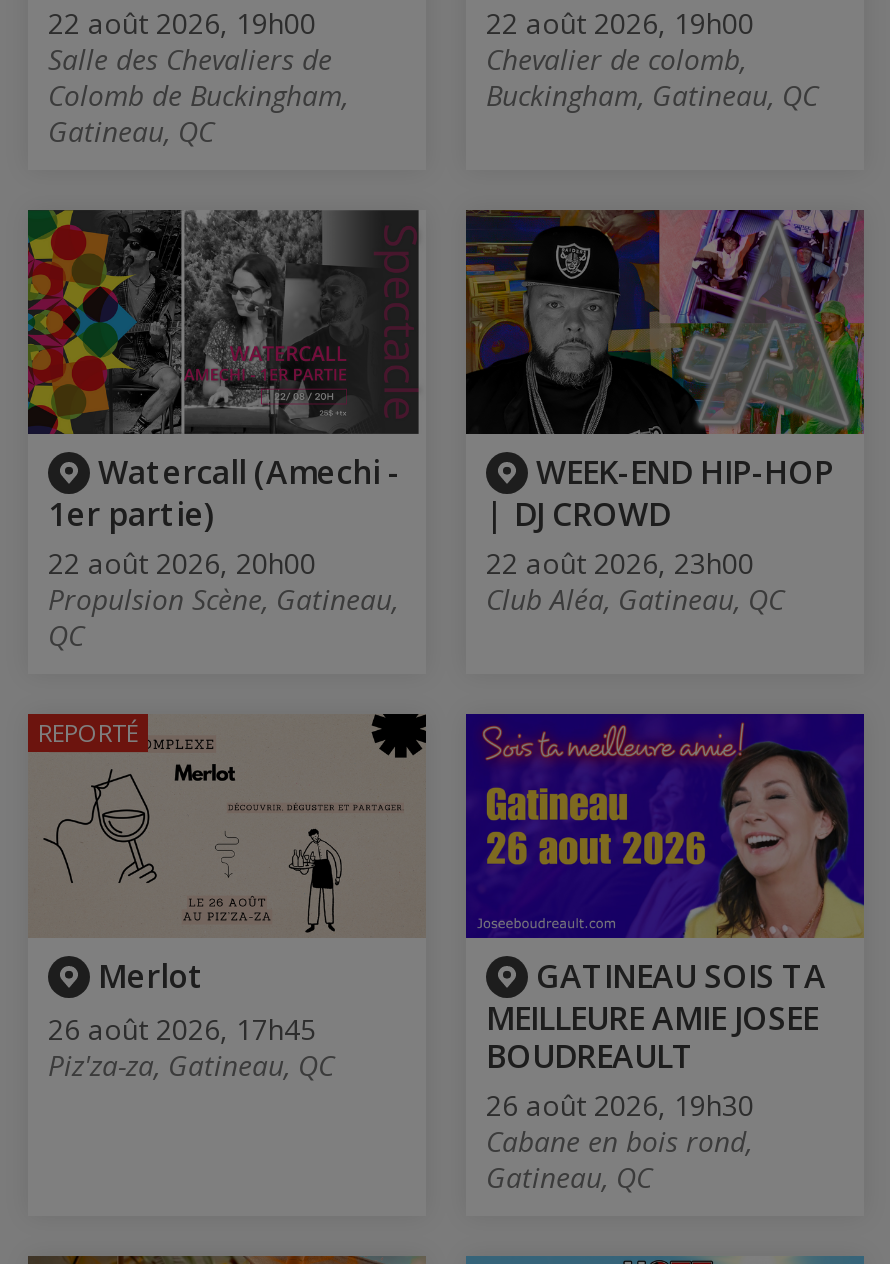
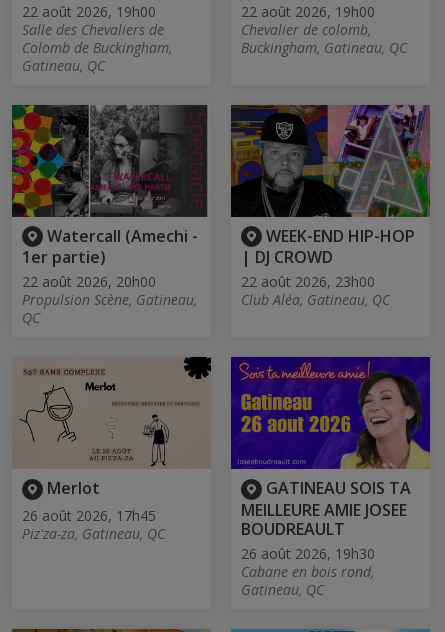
[38,717,138,751] REPORTÉ -> none

